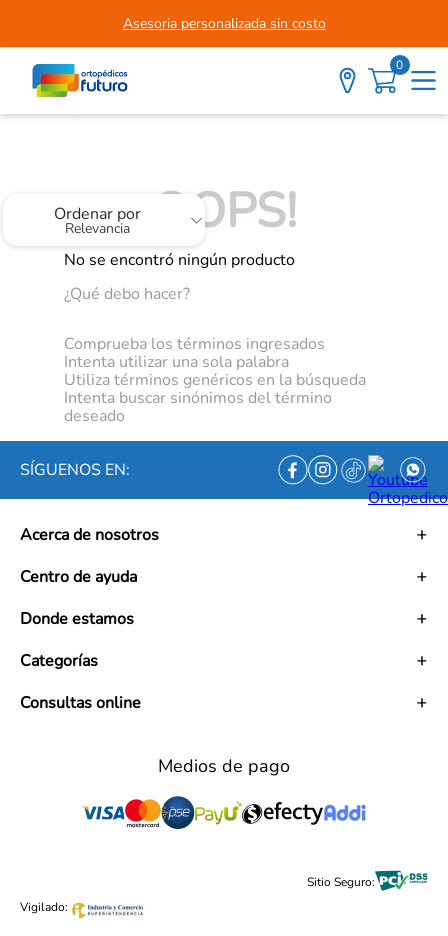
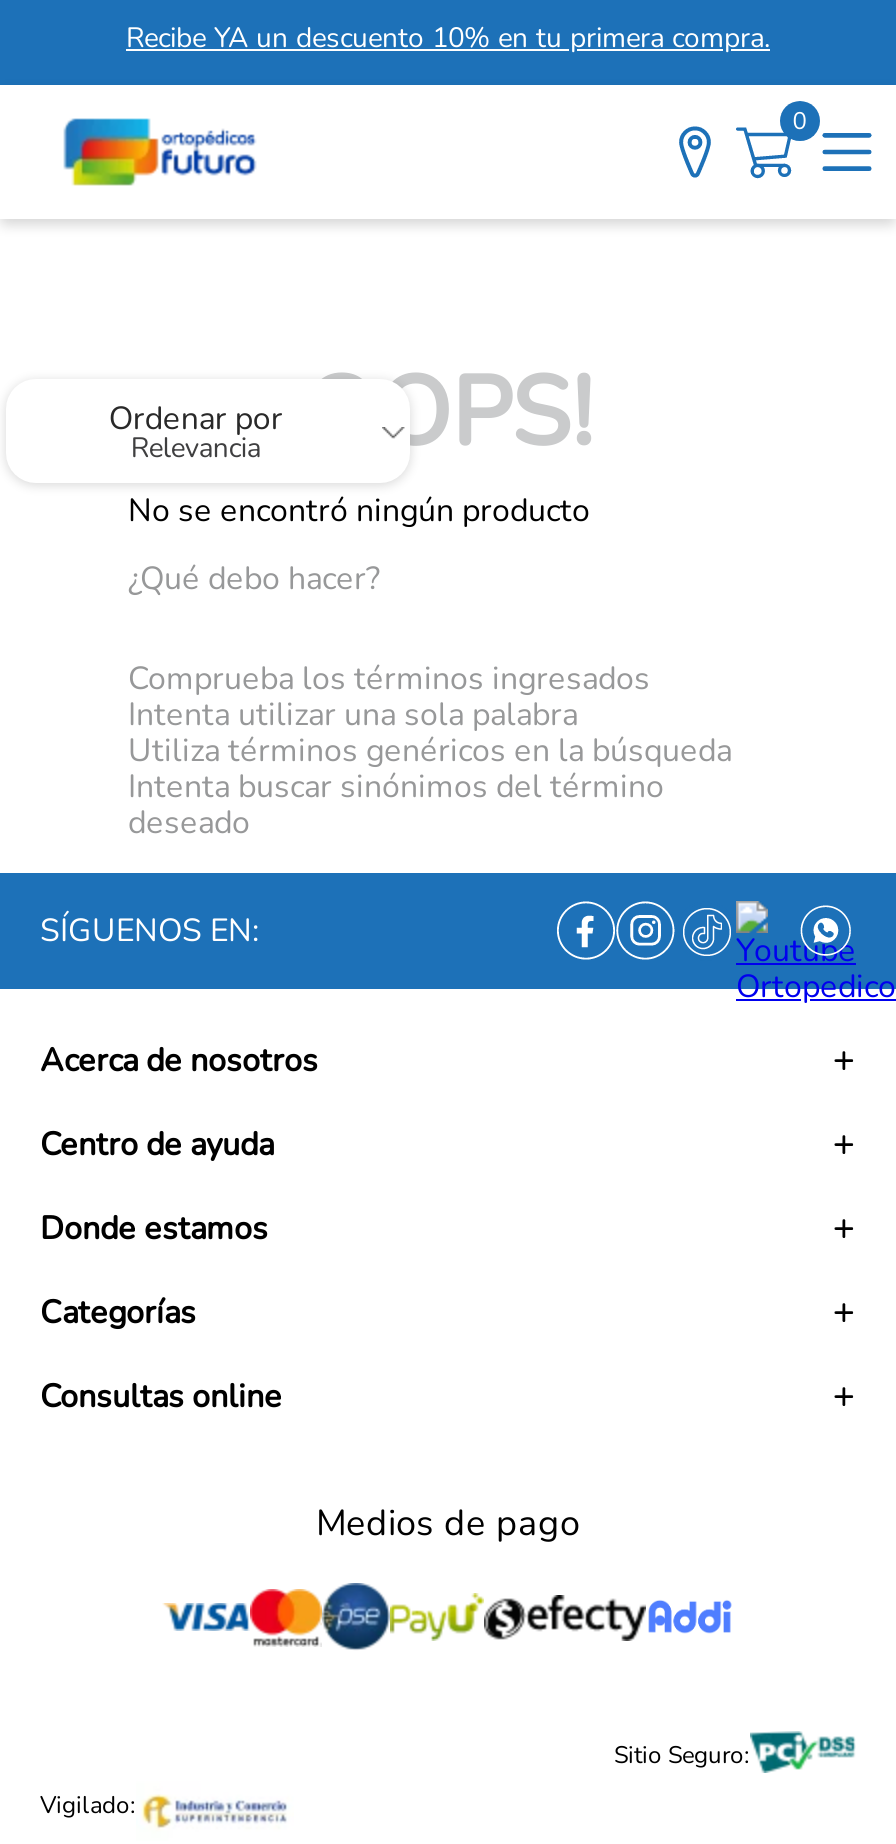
[122,13,325,32] Asesoria personalizada sin costo -> [126,18,770,56] Recibe YA un descuento 10% en tu primera compra.

